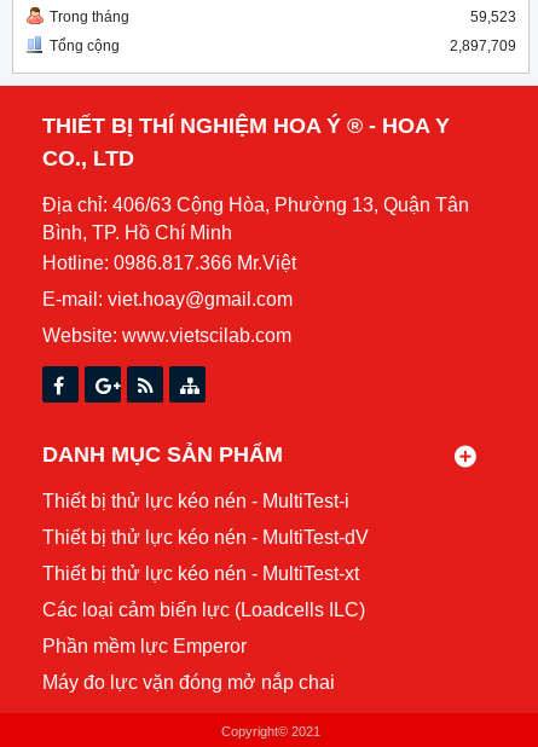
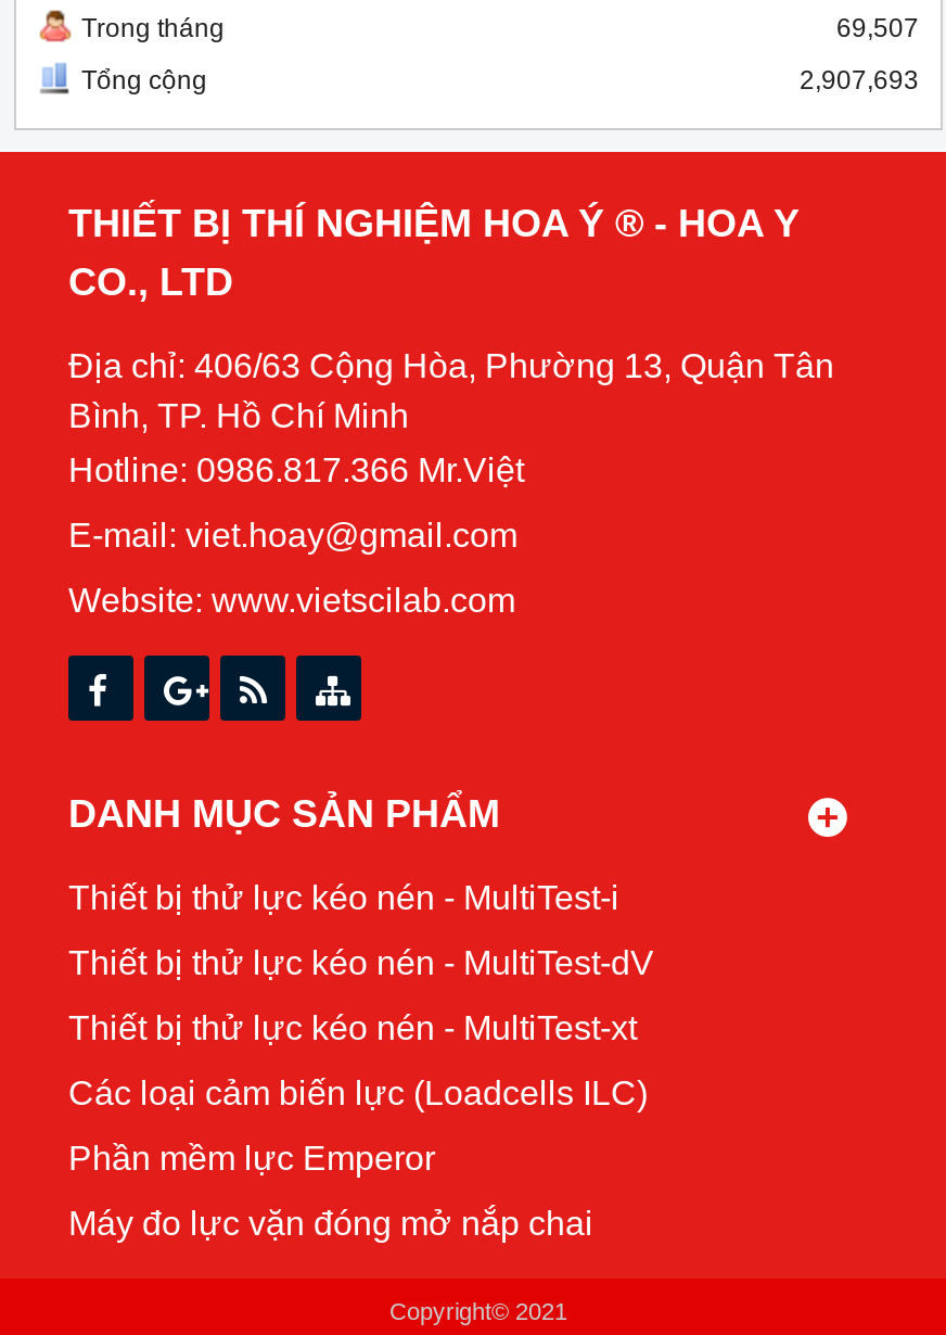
[470,9,516,26] 59,523 -> [836,14,919,44] 69,507
[450,38,516,55] 2,897,709 -> [800,66,919,96] 2,907,693

